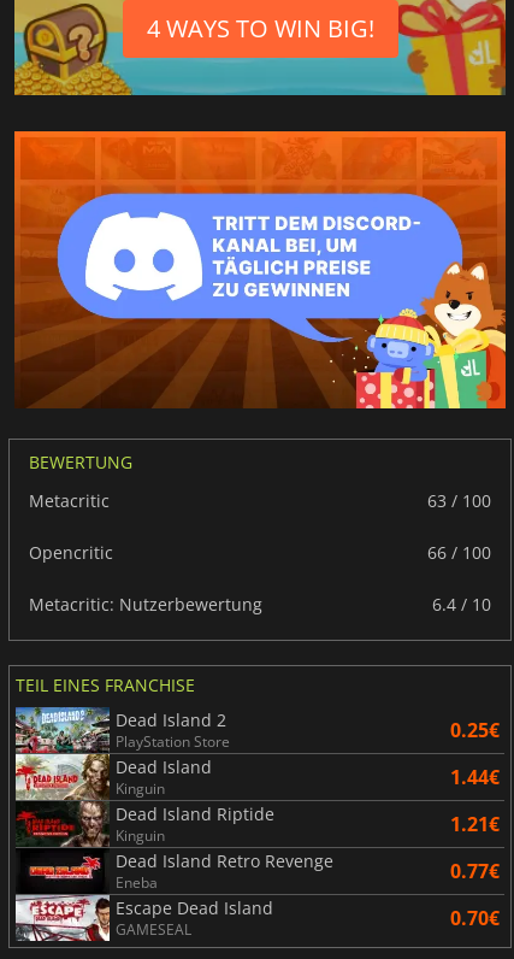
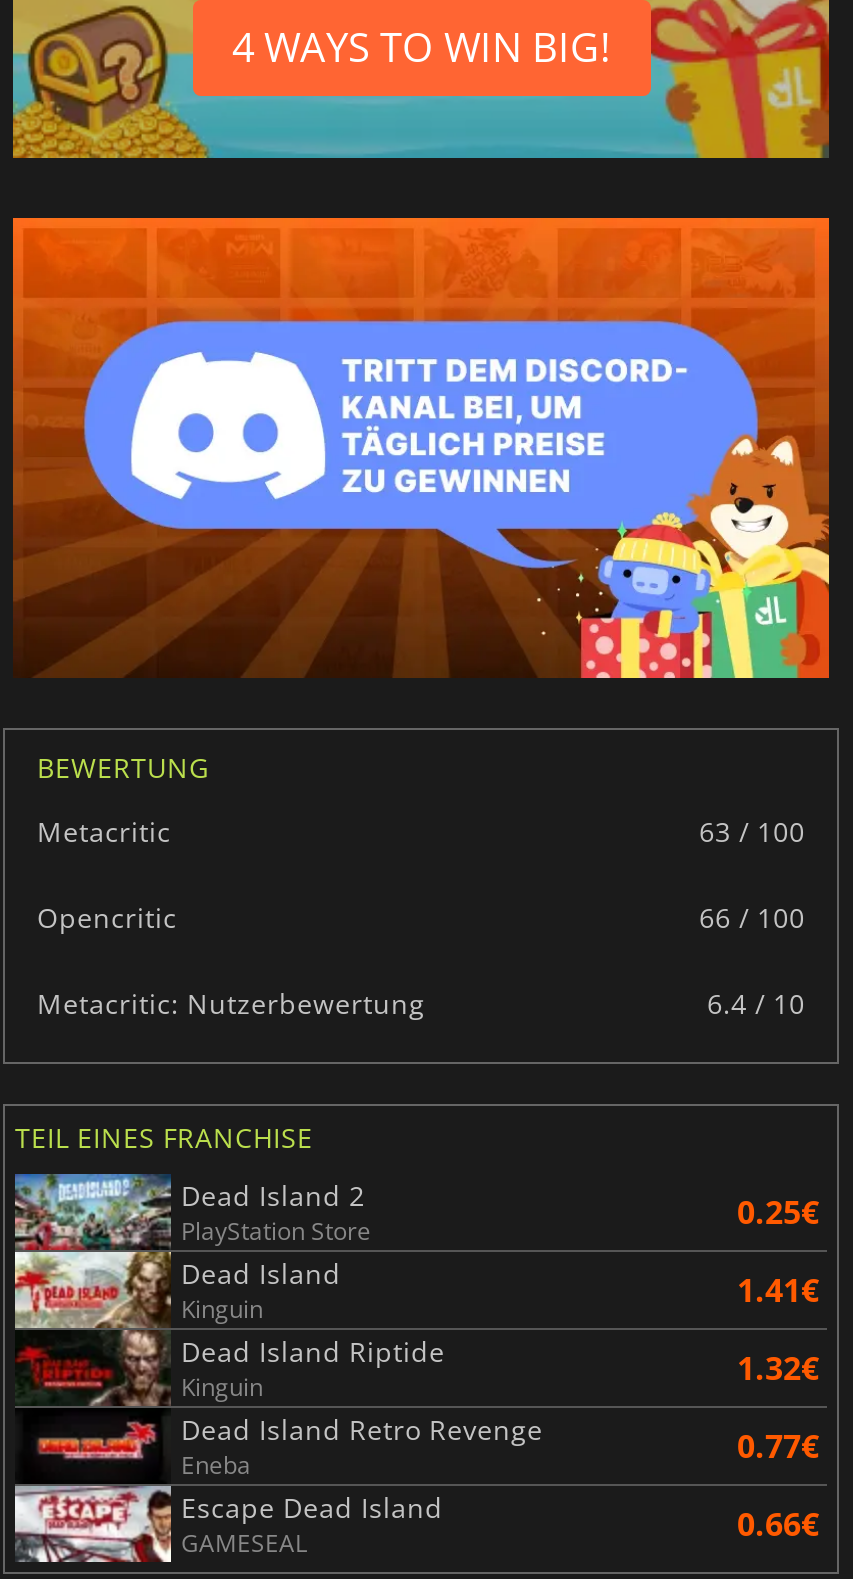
[450,764,500,790] 1.44€ -> [737,1268,819,1312] 1.41€
[450,811,500,837] 1.21€ -> [737,1346,819,1390] 1.32€
[450,905,500,931] 0.70€ -> [737,1502,819,1546] 0.66€

